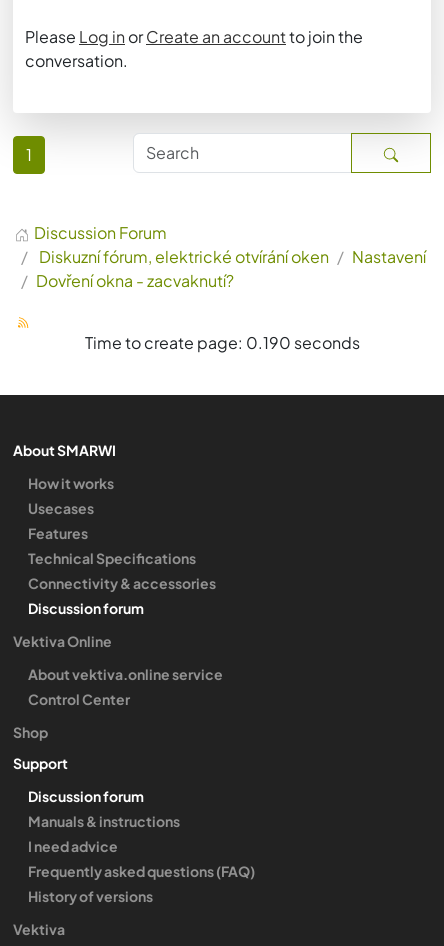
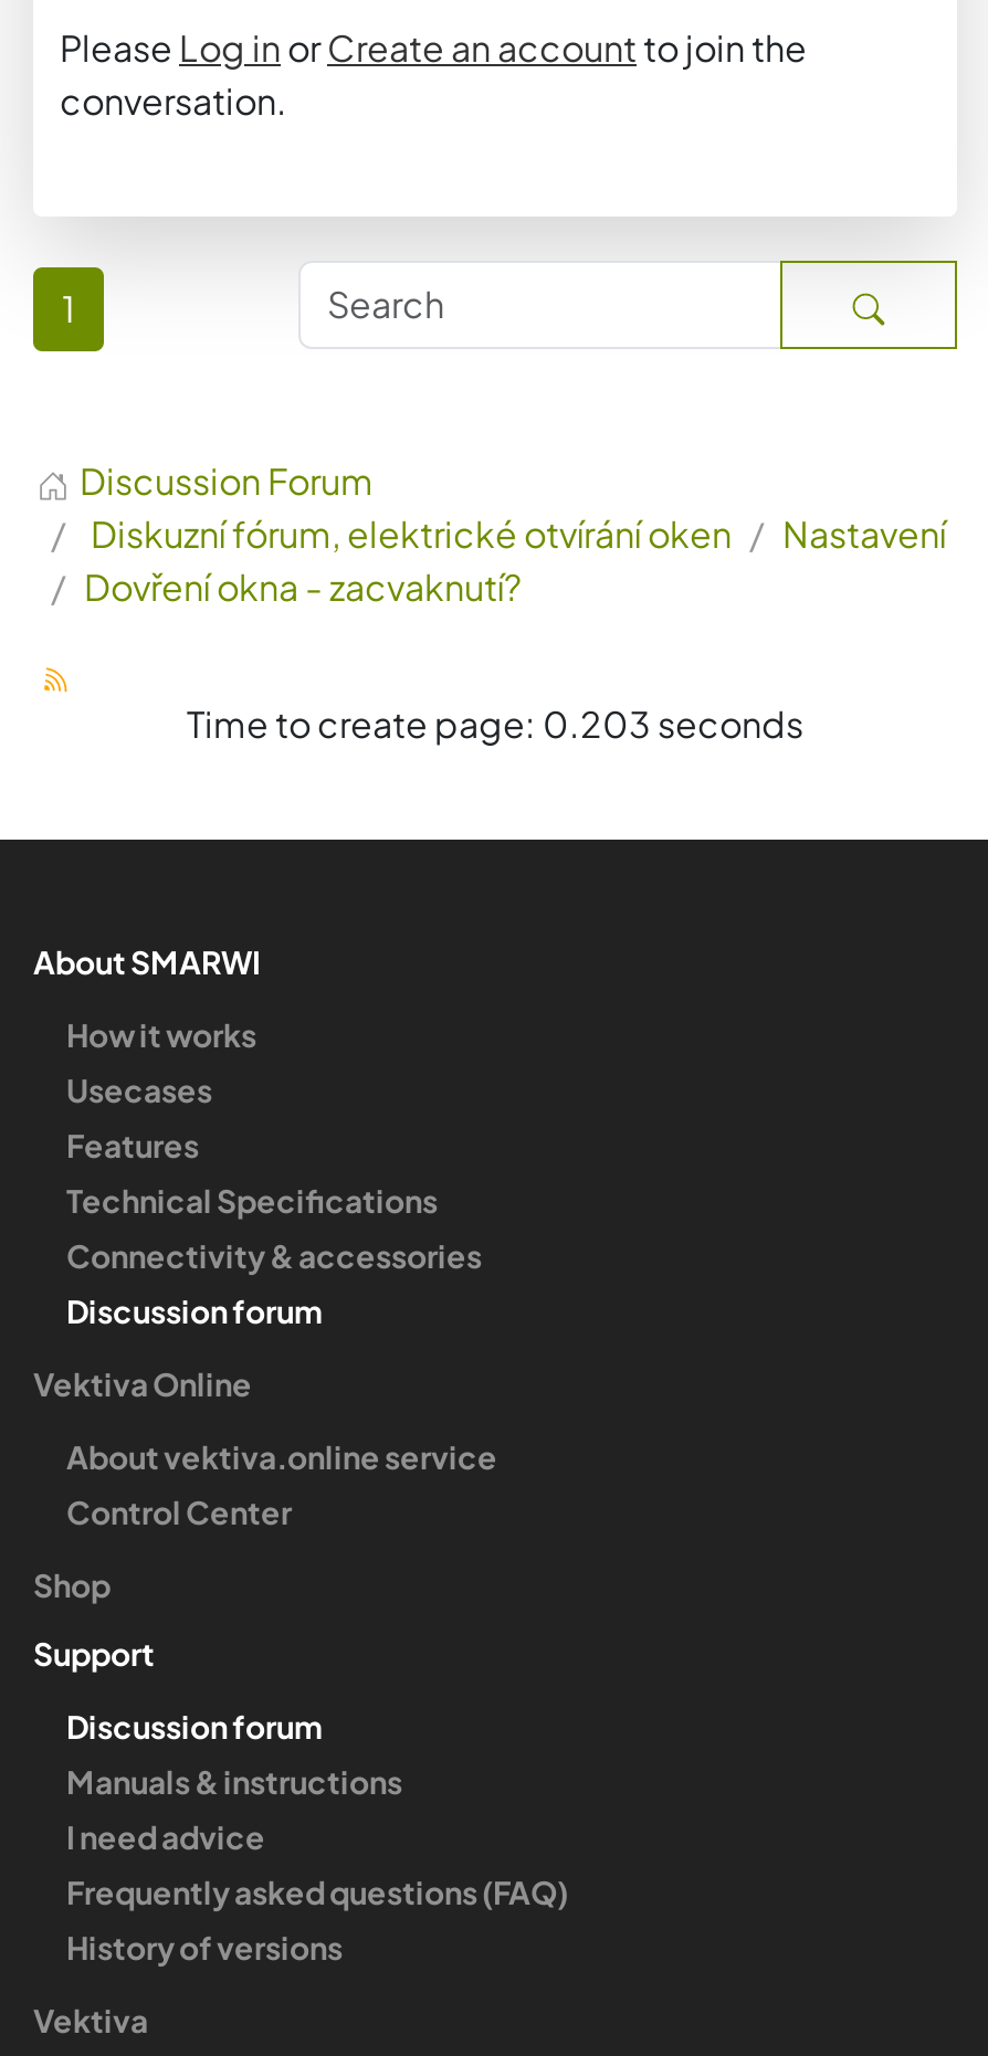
[84,332,359,353] Time to create page: 0.190 seconds -> [187,701,803,747] Time to create page: 0.203 seconds

